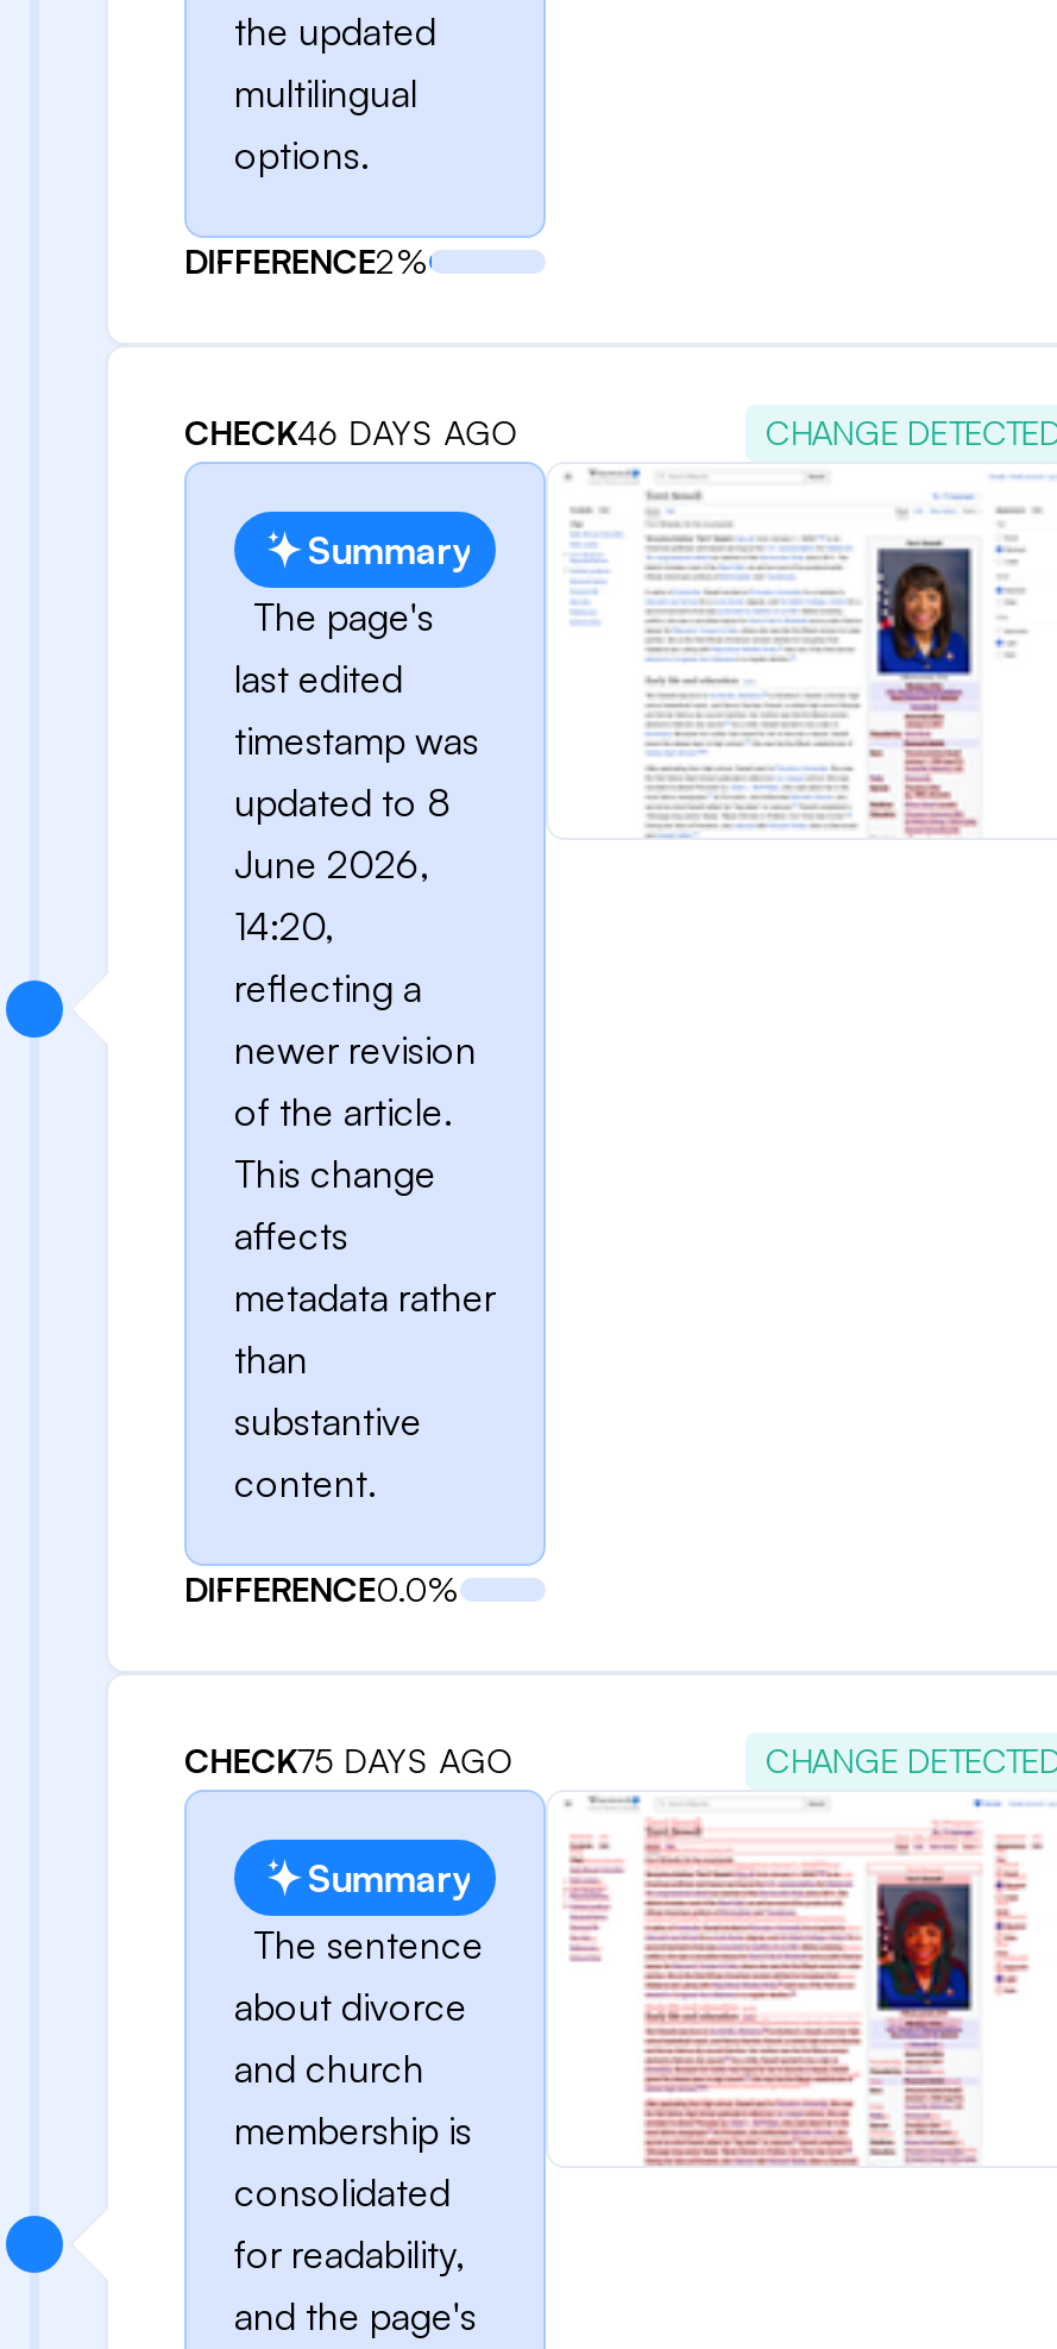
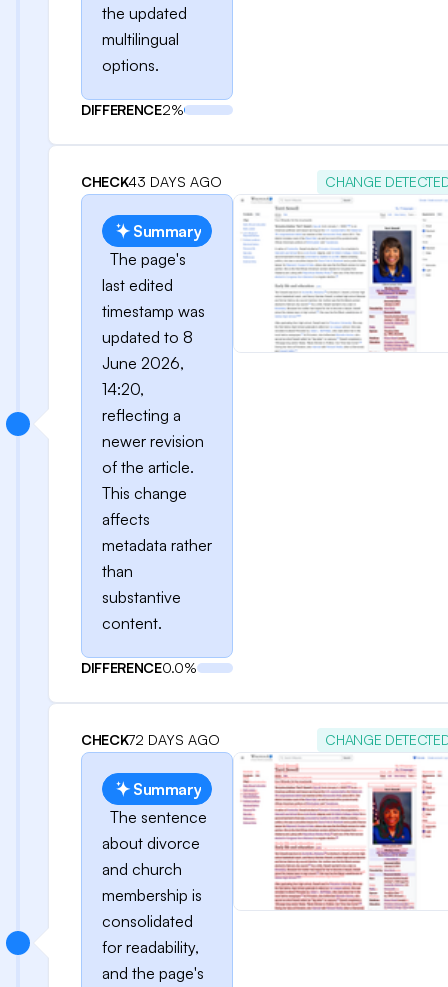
[184,412,520,452] CHECK46 DAYS AGO -> [81,173,222,190] CHECK43 DAYS AGO
[184,1740,515,1780] CHECK75 DAYS AGO -> [81,731,220,748] CHECK72 DAYS AGO

